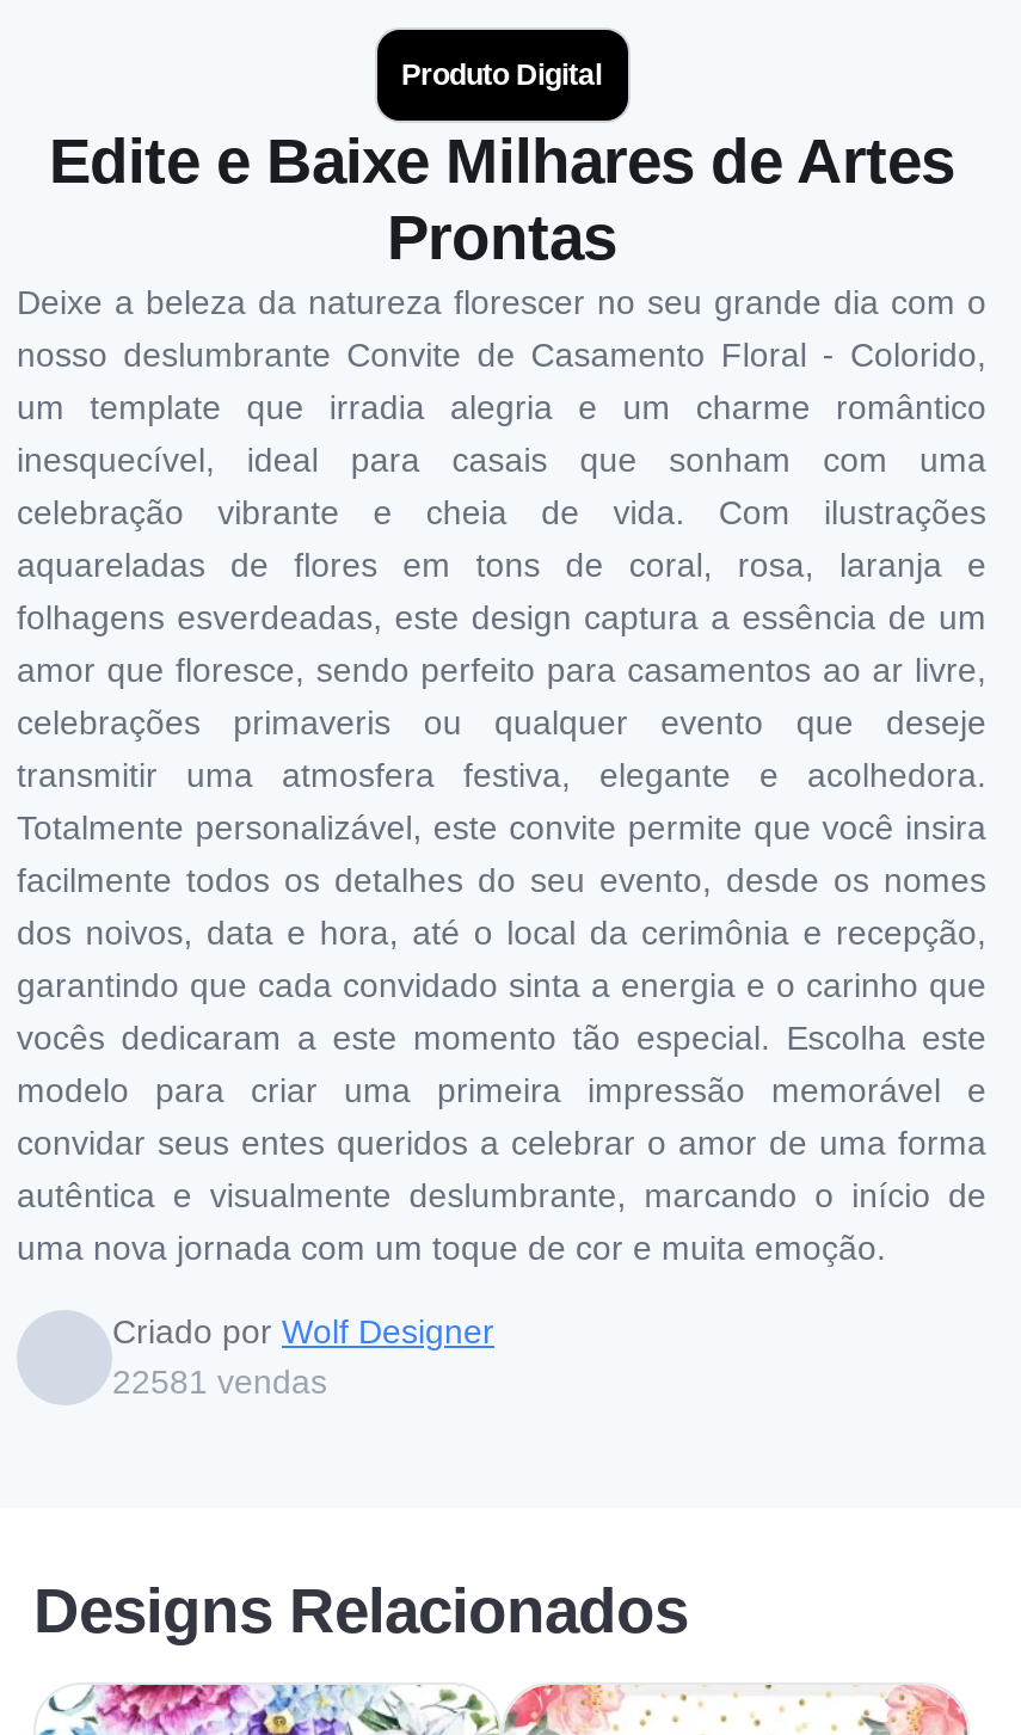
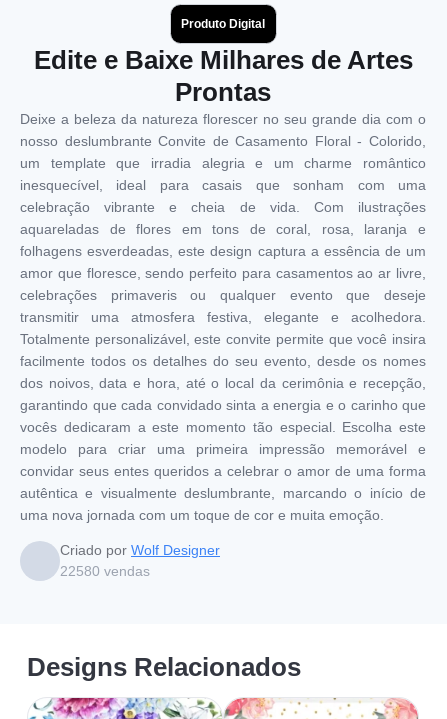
[112,1363,327,1401] 22581 vendas -> [60,563,150,579] 22580 vendas

